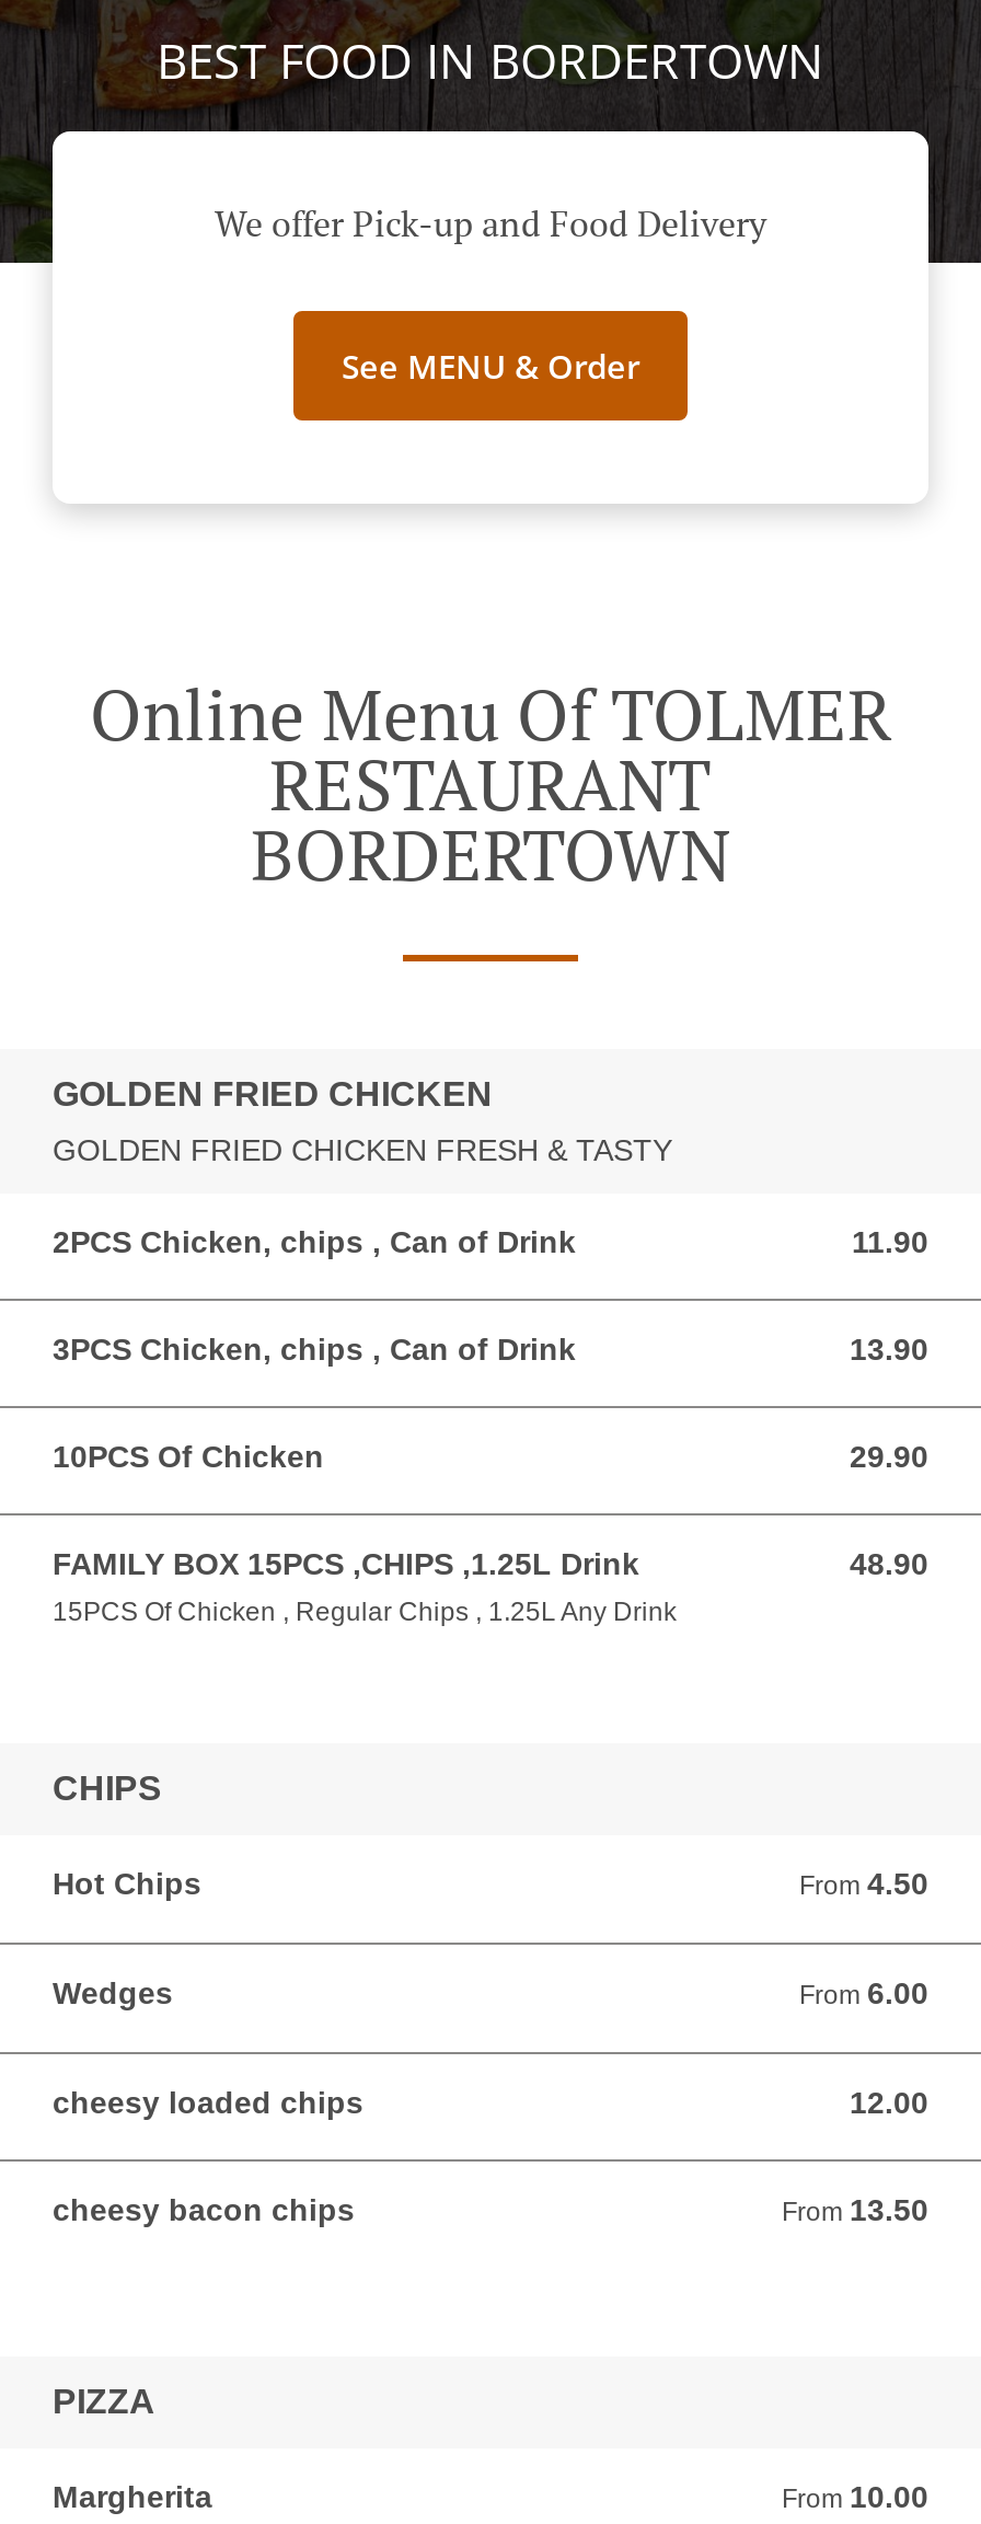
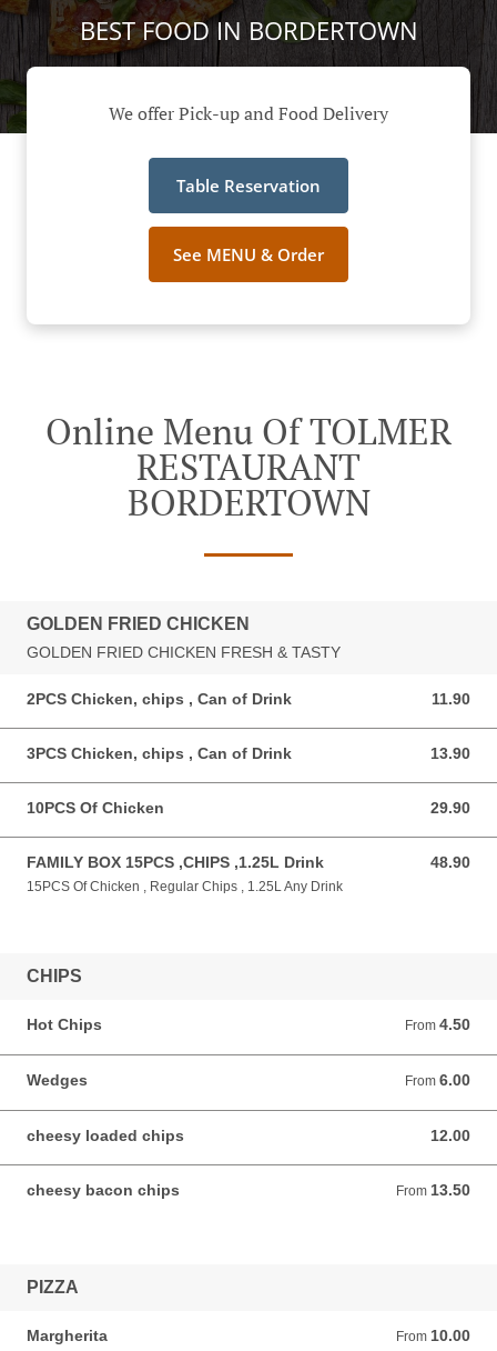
none -> [176,175,321,197] Table Reservation

